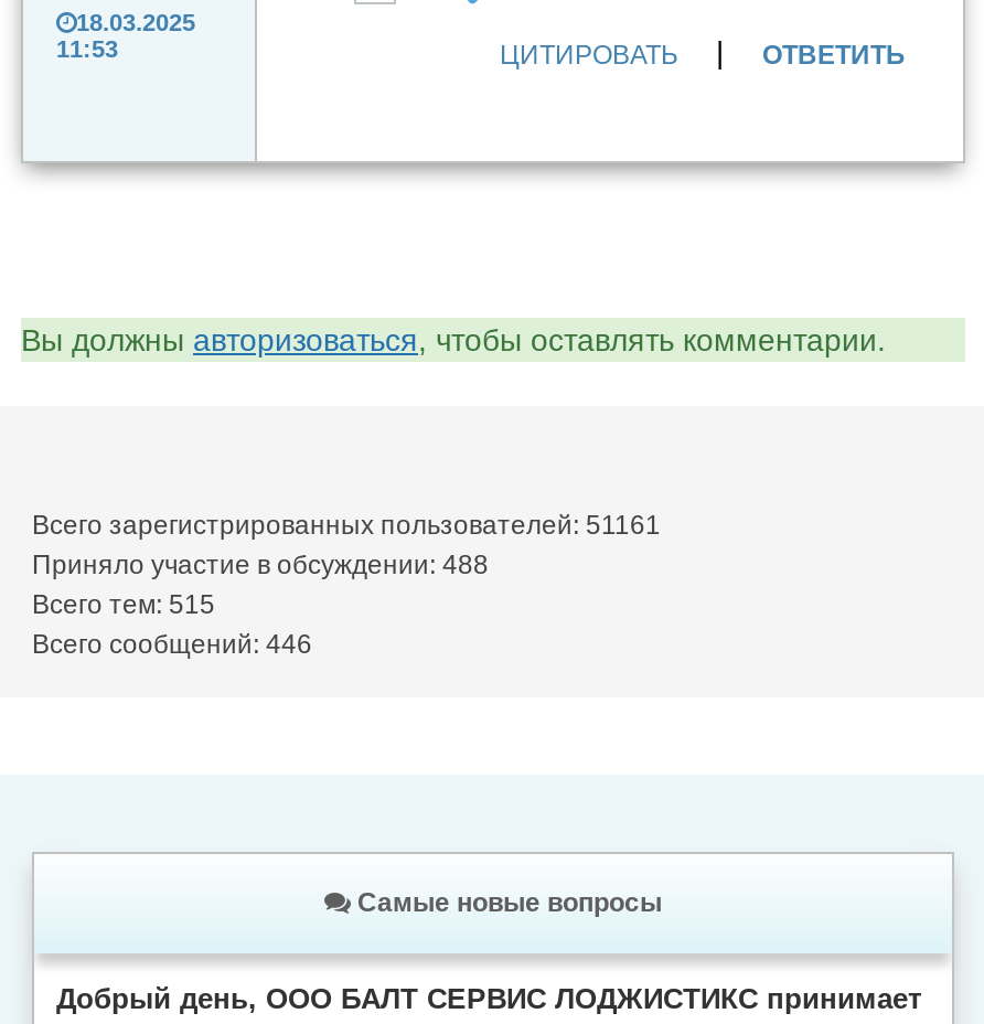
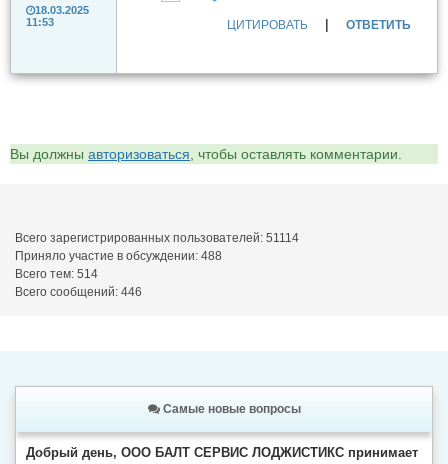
[32,510,661,541] Всего зарегистрированных пользователей: 51161 -> [15,231,299,245] Всего зарегистрированных пользователей: 51114
[32,589,215,620] Всего тем: 515 -> [15,267,98,281] Всего тем: 514

